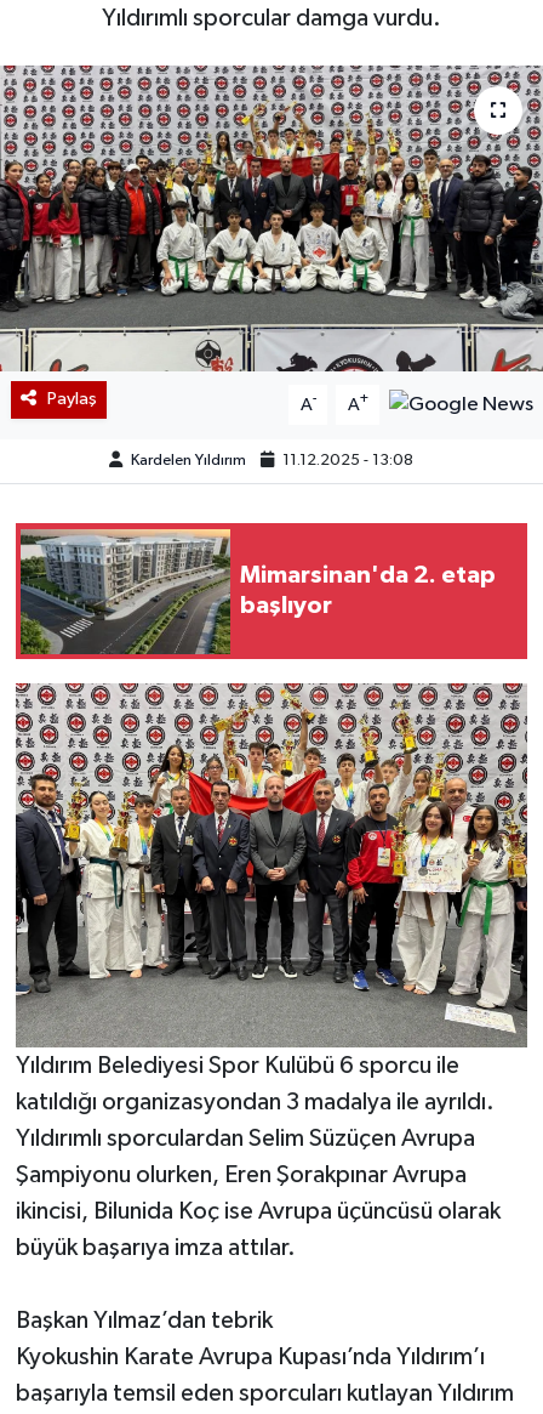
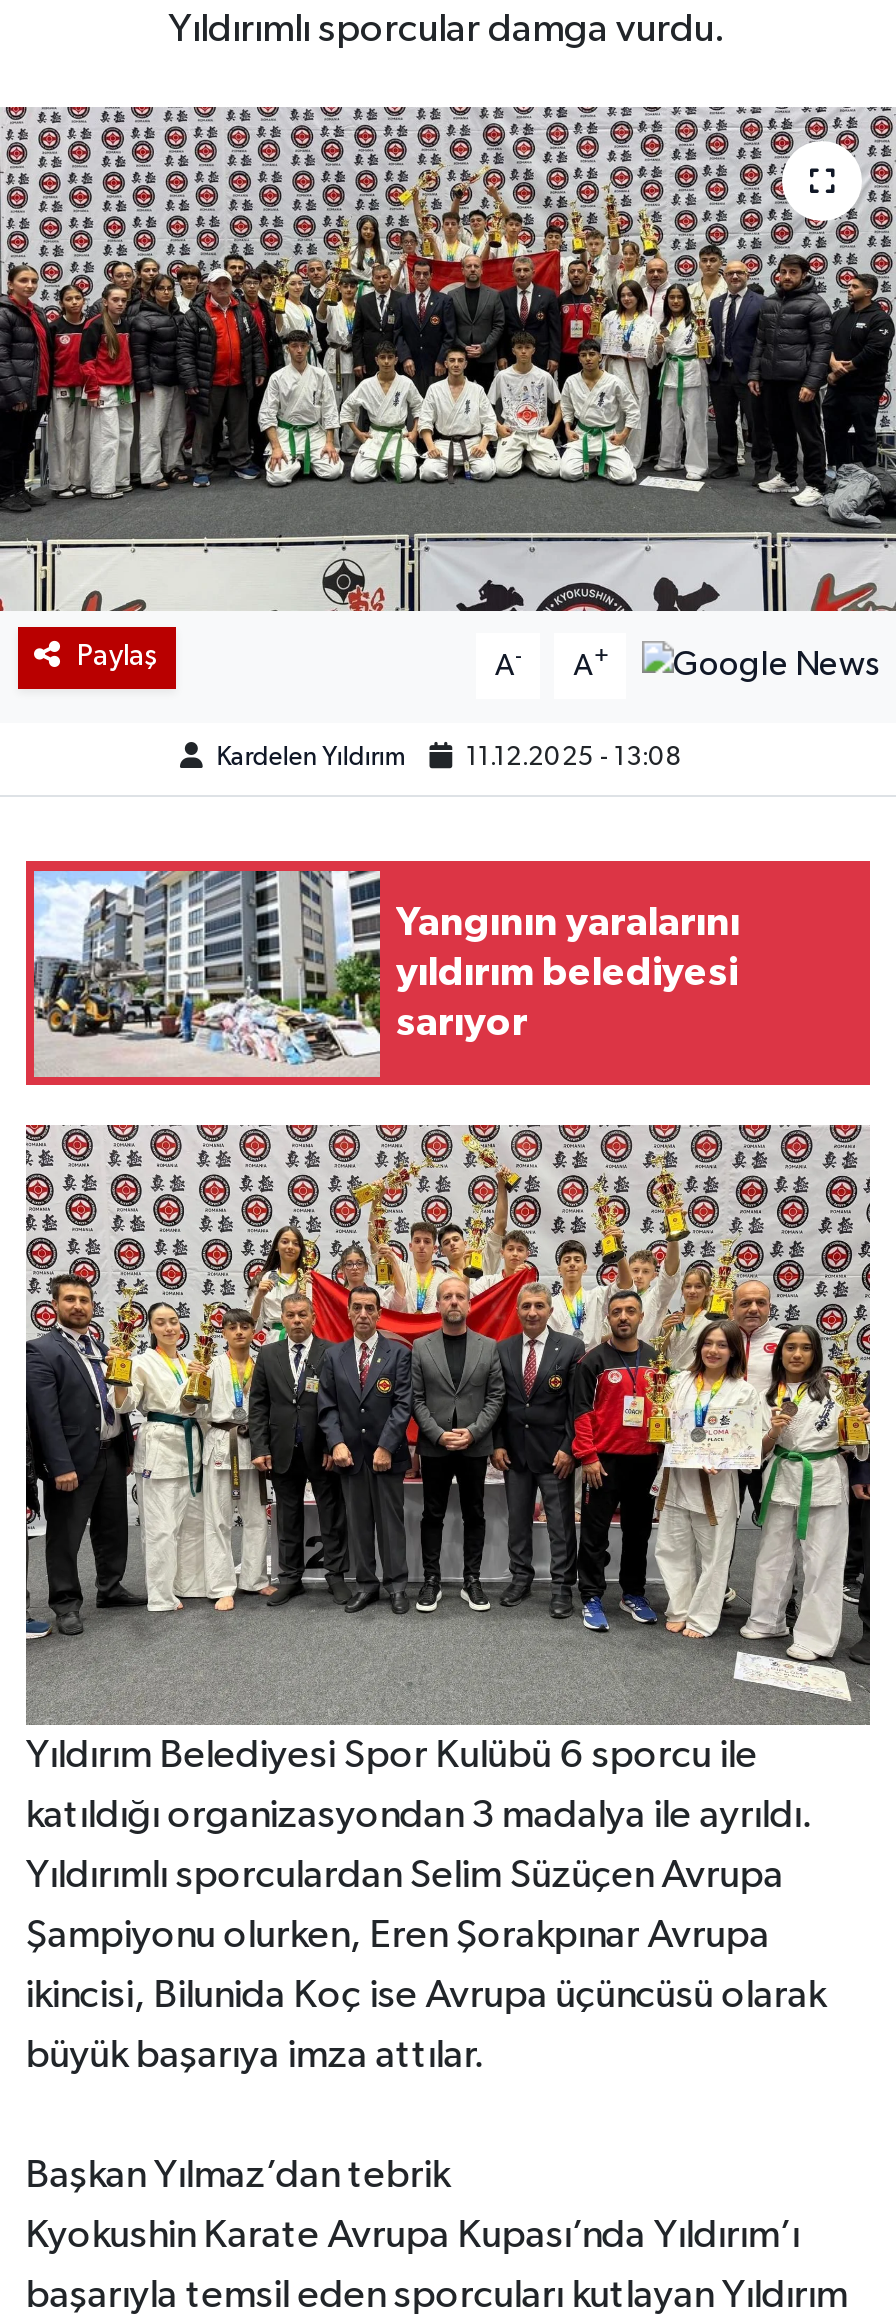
[19,528,496,655] [image] | Mimarsinan'da 2. etap | başlıyor -> [32,869,740,1079] [image] | Yangının yaralarını | yıldırım belediyesi | sarıyor

